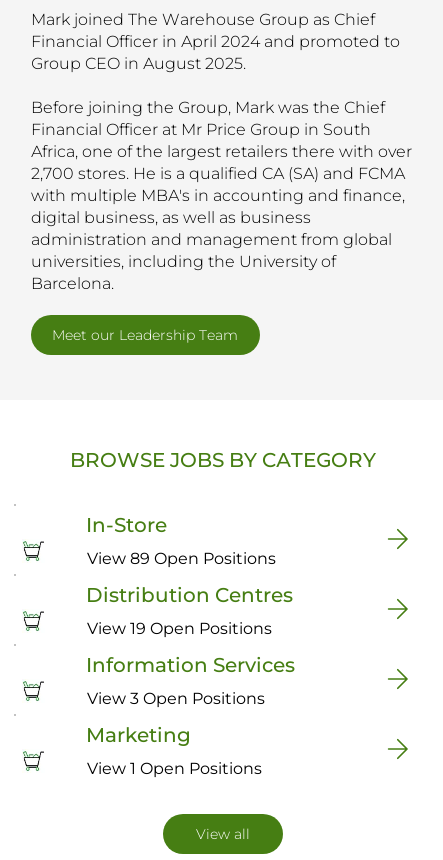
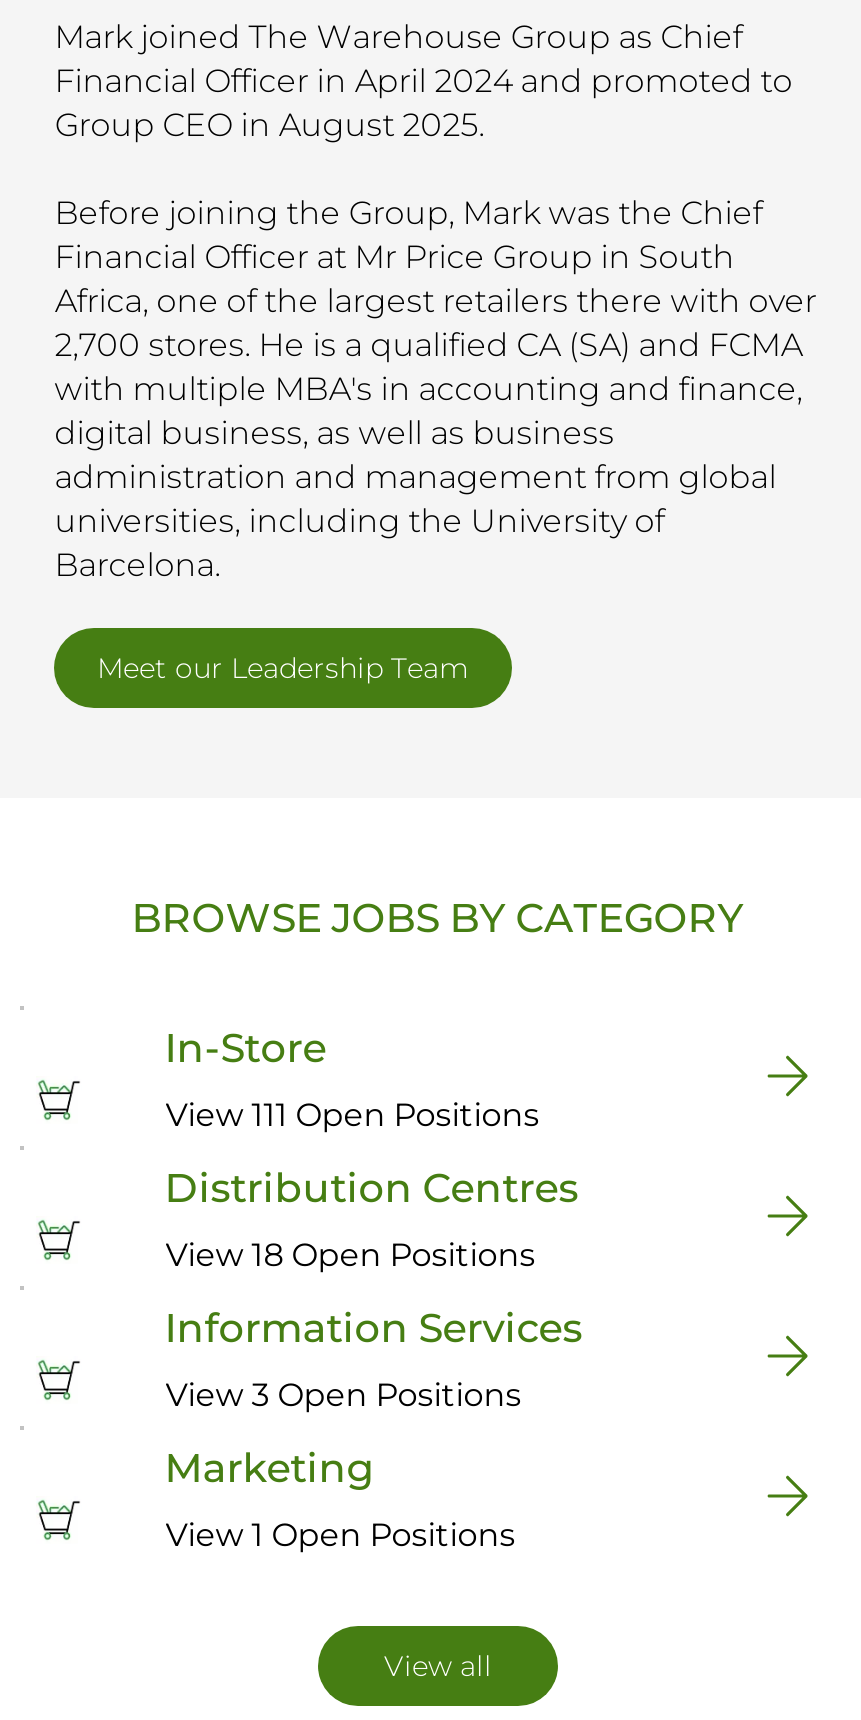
[87,549,276,568] View 89 Open Positions -> [166,1096,540,1134] View 111 Open Positions
[87,619,272,638] View 19 Open Positions -> [166,1236,536,1274] View 18 Open Positions

